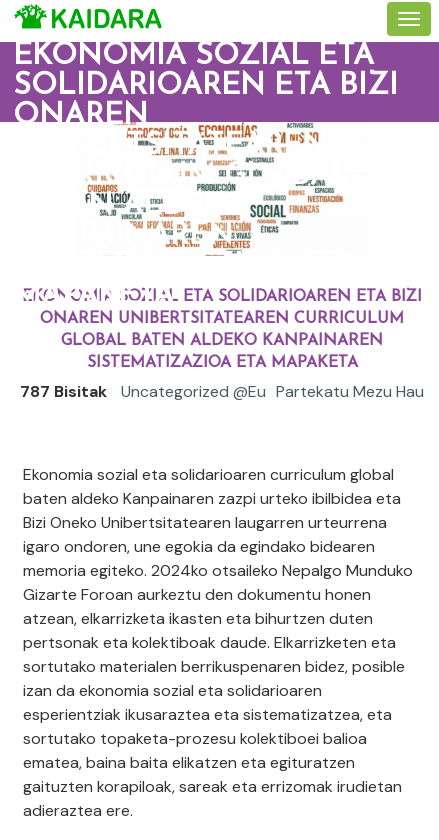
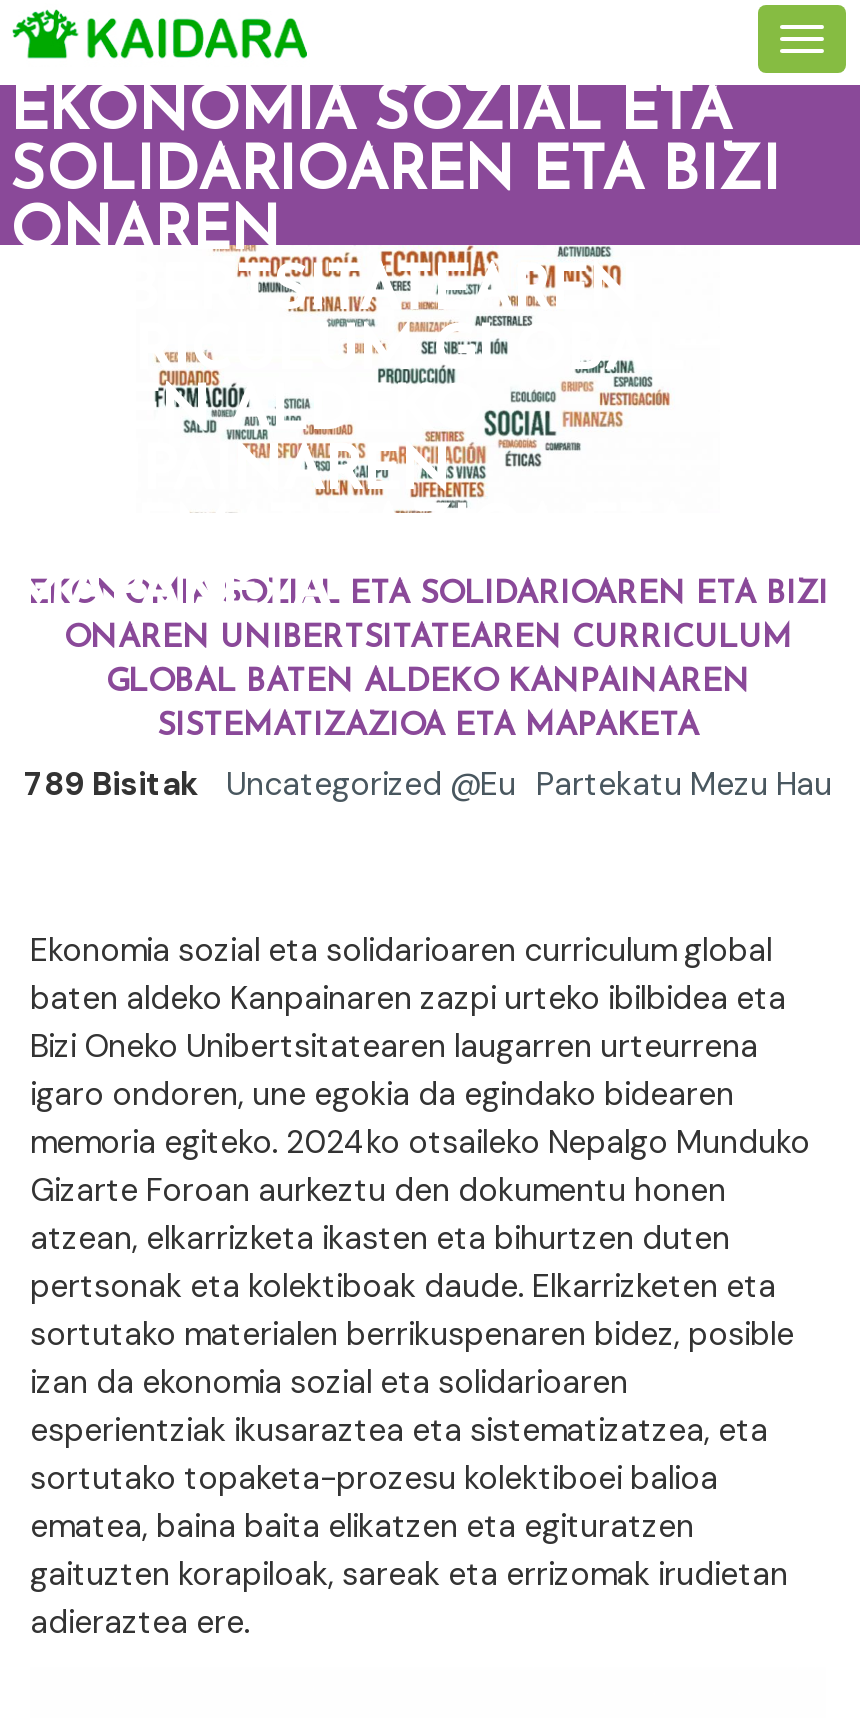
[20,381,424,402] 787 Bisitak Uncategorized @eu Partekatu Mezu Hau -> [24,763,832,805] 789 Bisitak Uncategorized @eu Partekatu Mezu Hau

